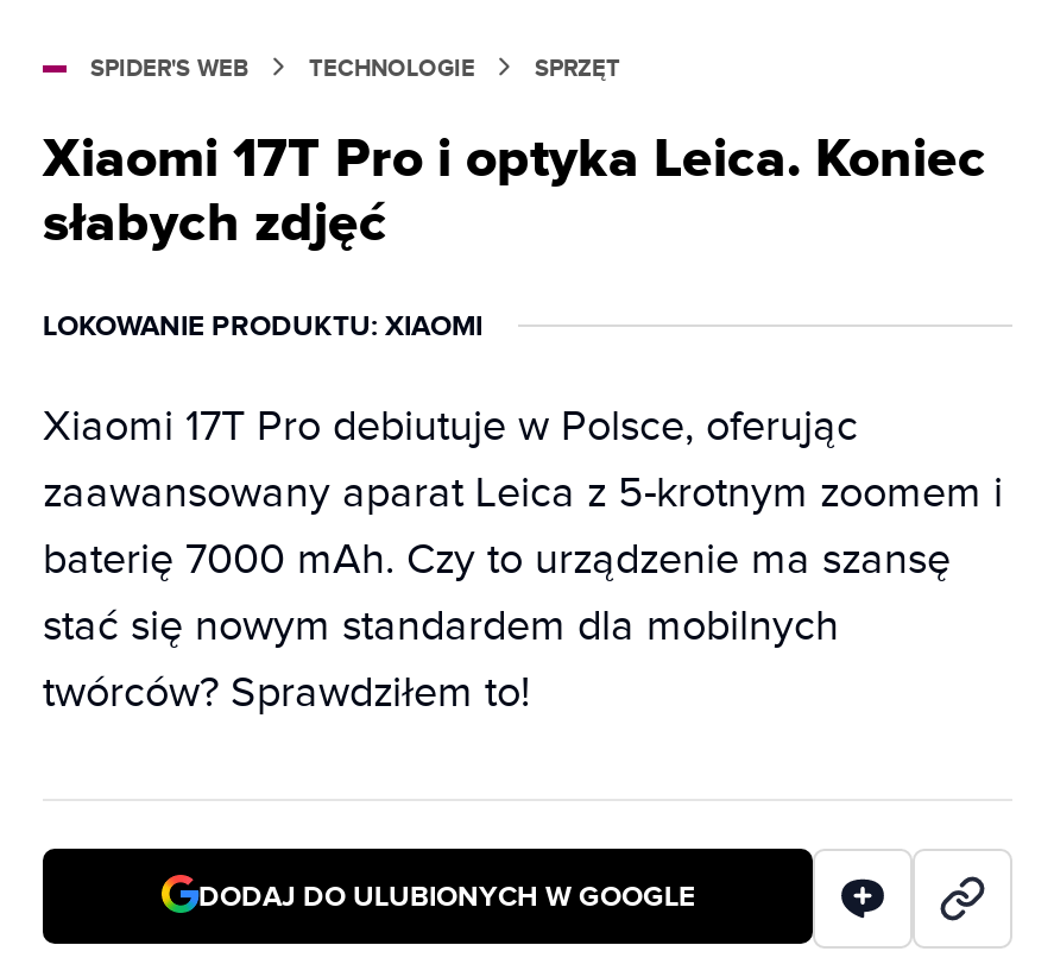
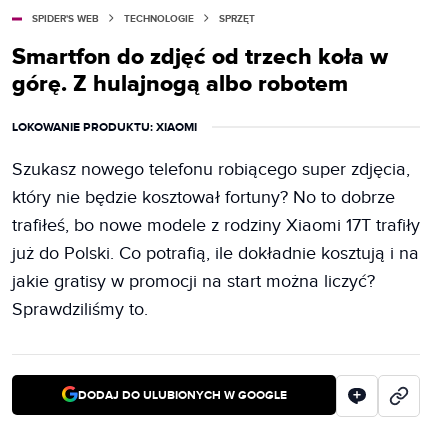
[43,126,986,257] Xiaomi 17T Pro i optyka Leica. Koniec | słabych zdjęć -> [12,43,388,98] Smartfon do zdjęć od trzech koła w | górę. Z hulajnogą albo robotem
[43,402,1003,718] Xiaomi 17T Pro debiutuje w Polsce, oferując | zaawansowany aparat Leica z 5-krotnym zoomem i | baterię 7000 mAh. Czy to urządzenie ma szansę | stać się nowym standardem dla mobilnych | twórców? Sprawdziłem to! -> [12,159,420,320] Szukasz nowego telefonu robiącego super zdjęcia, | który nie będzie kosztował fortuny? No to dobrze | trafiłeś, bo nowe modele z rodziny Xiaomi 17T trafiły | już do Polski. Co potrafią, ile dokładnie kosztują i na | jakie gratisy w promocji na start można liczyć? | Sprawdziliśmy to.

